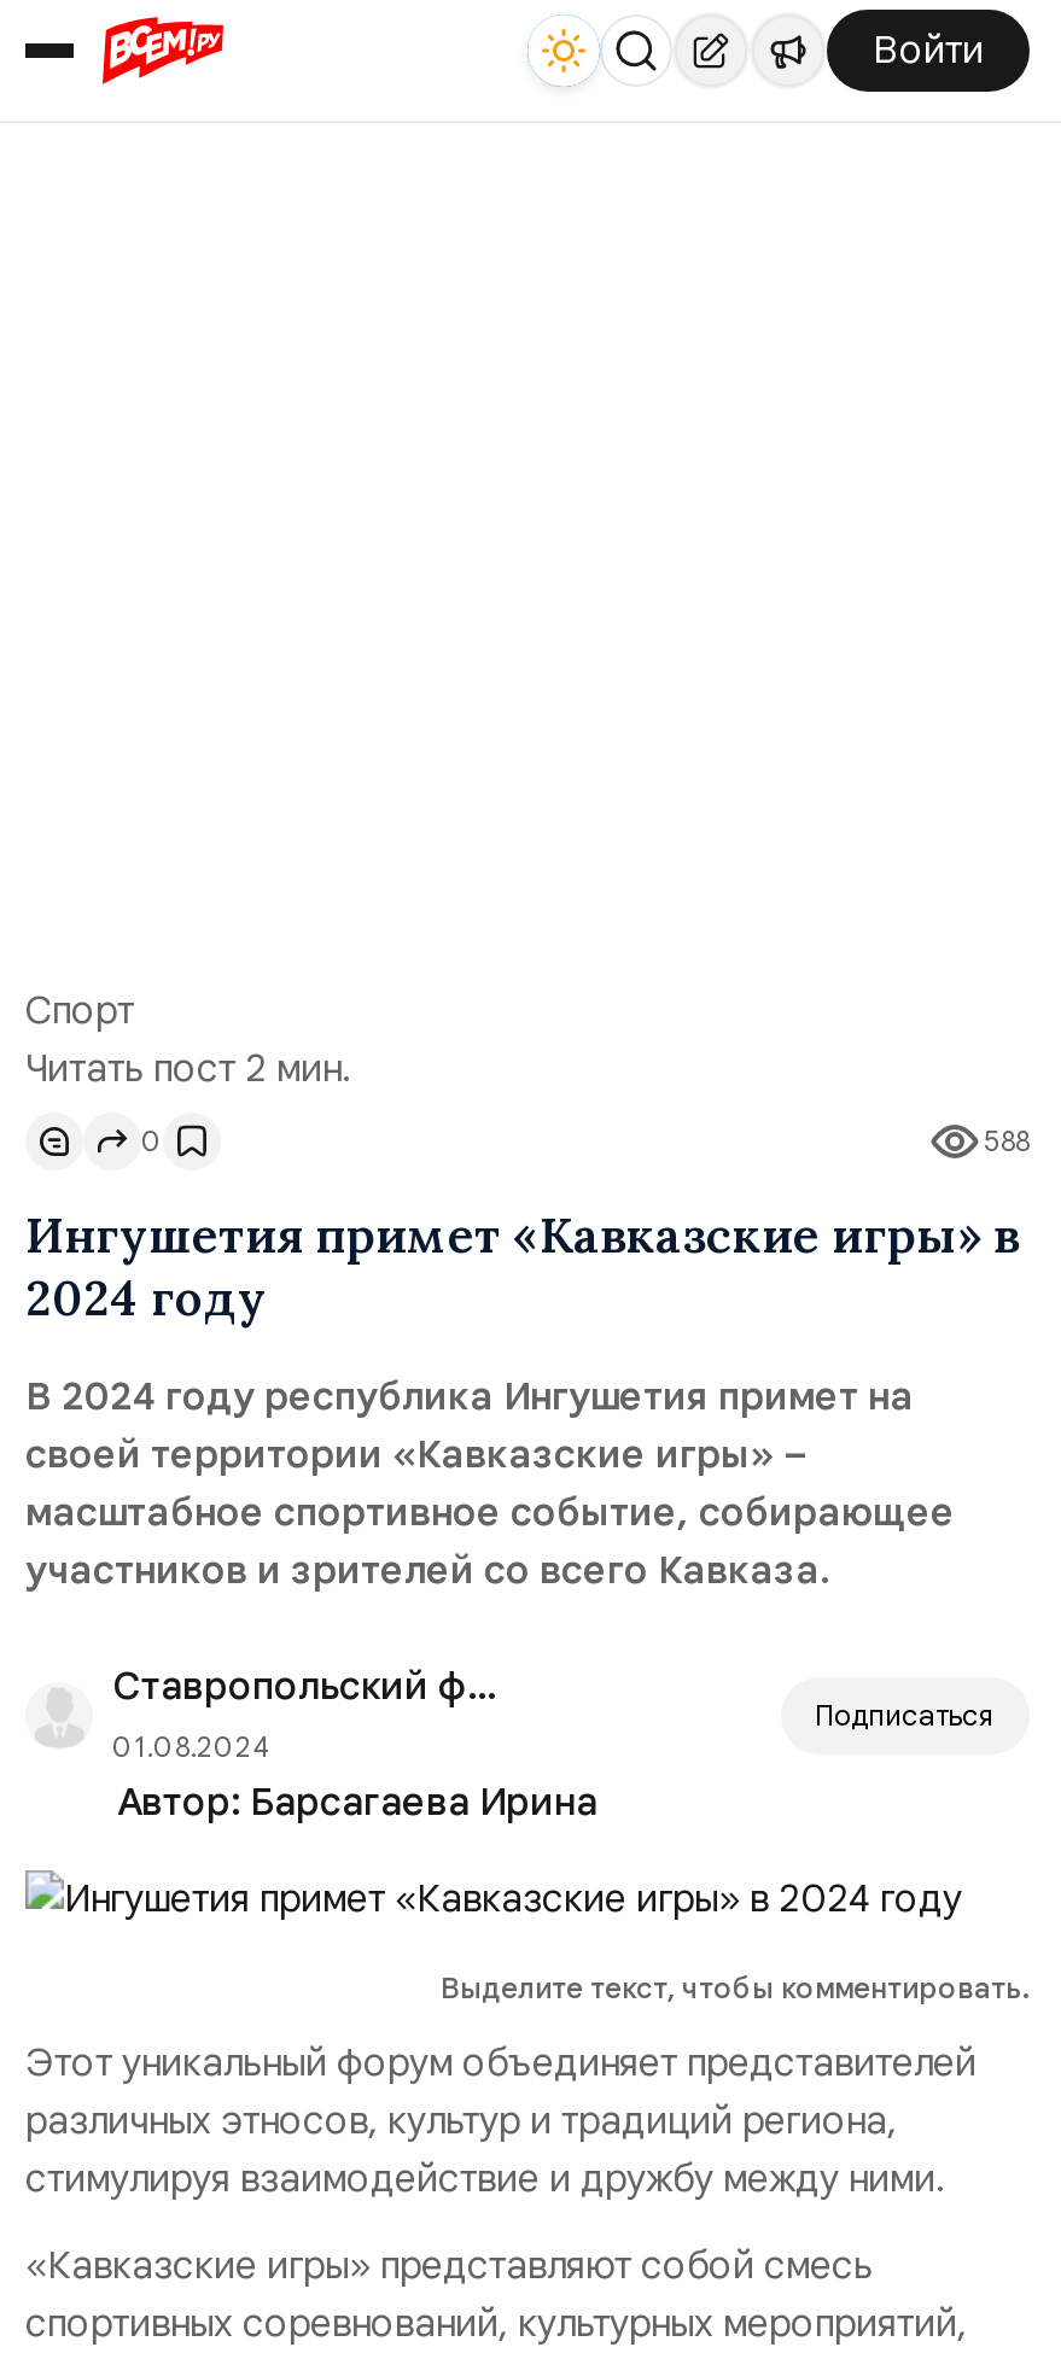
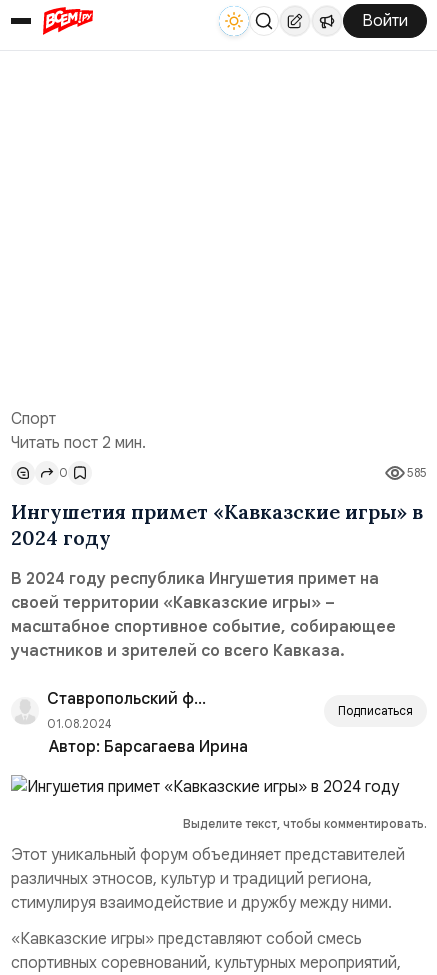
[984,1122,1030,1158] 588 -> [407,465,427,480] 585

